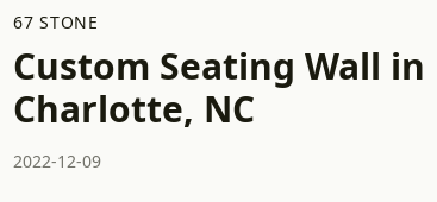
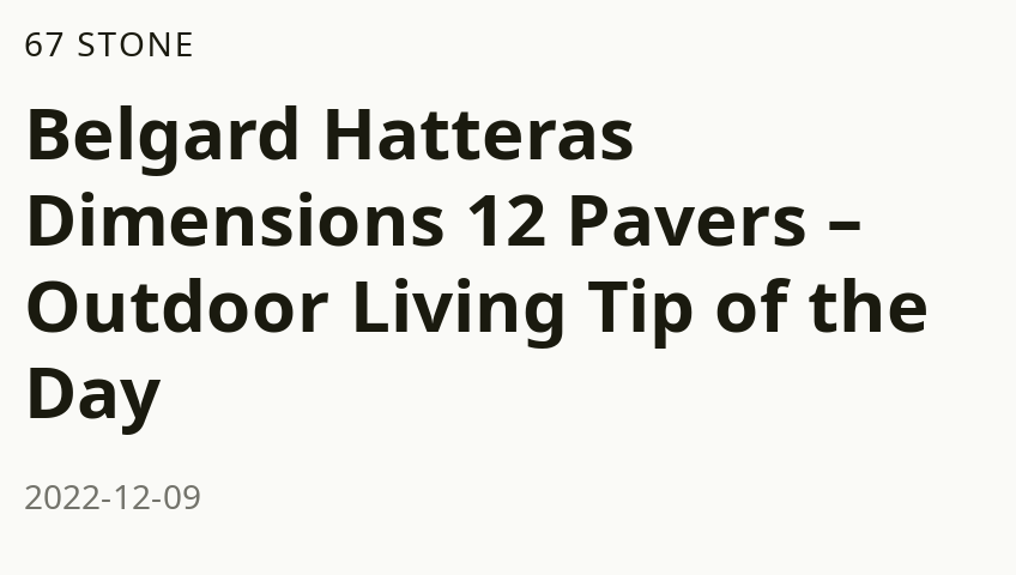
[13,42,425,133] Custom Seating Wall in | Charlotte, NC -> [24,83,930,440] Belgard Hatteras | Dimensions 12 Pavers – | Outdoor Living Tip of the | Day

